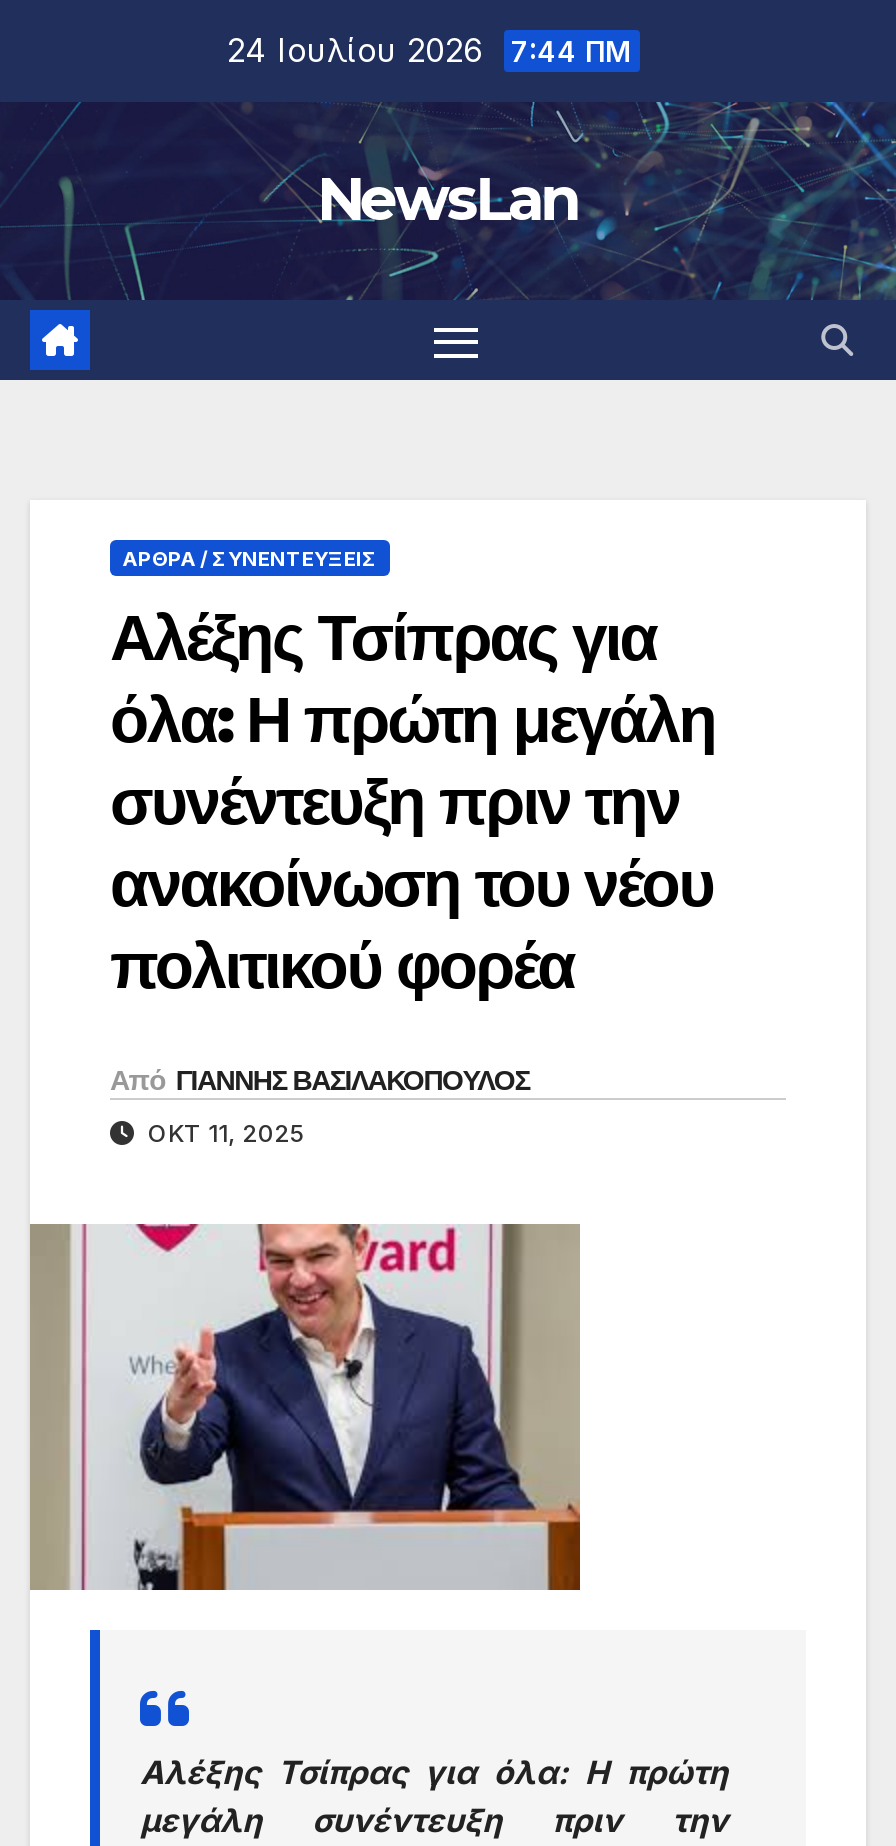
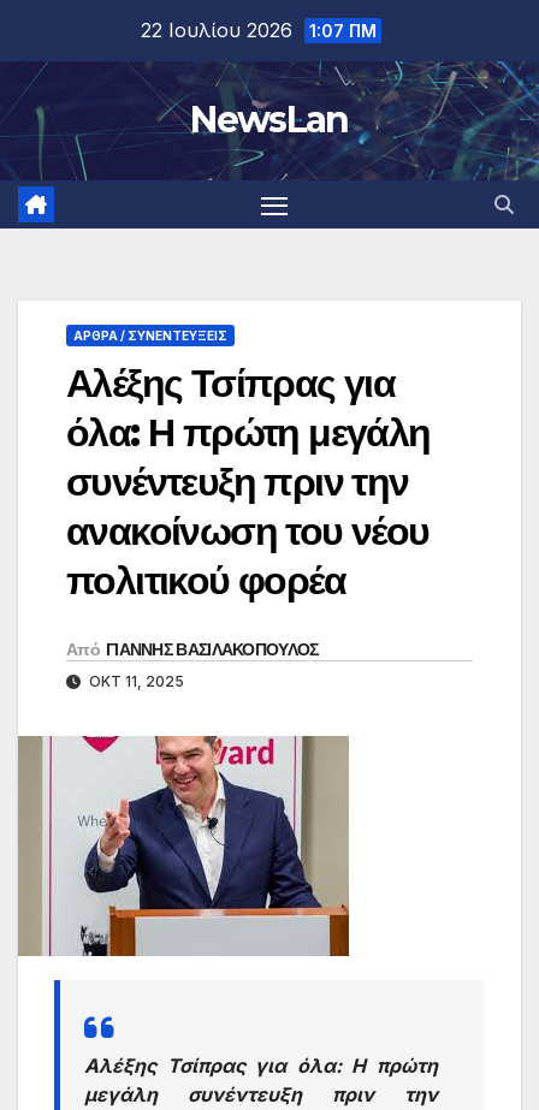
[227,30,631,70] 24 Ιουλίου 2026 7:44 ΠΜ -> [140,18,376,42] 22 Ιουλίου 2026 1:07 ΠΜ

